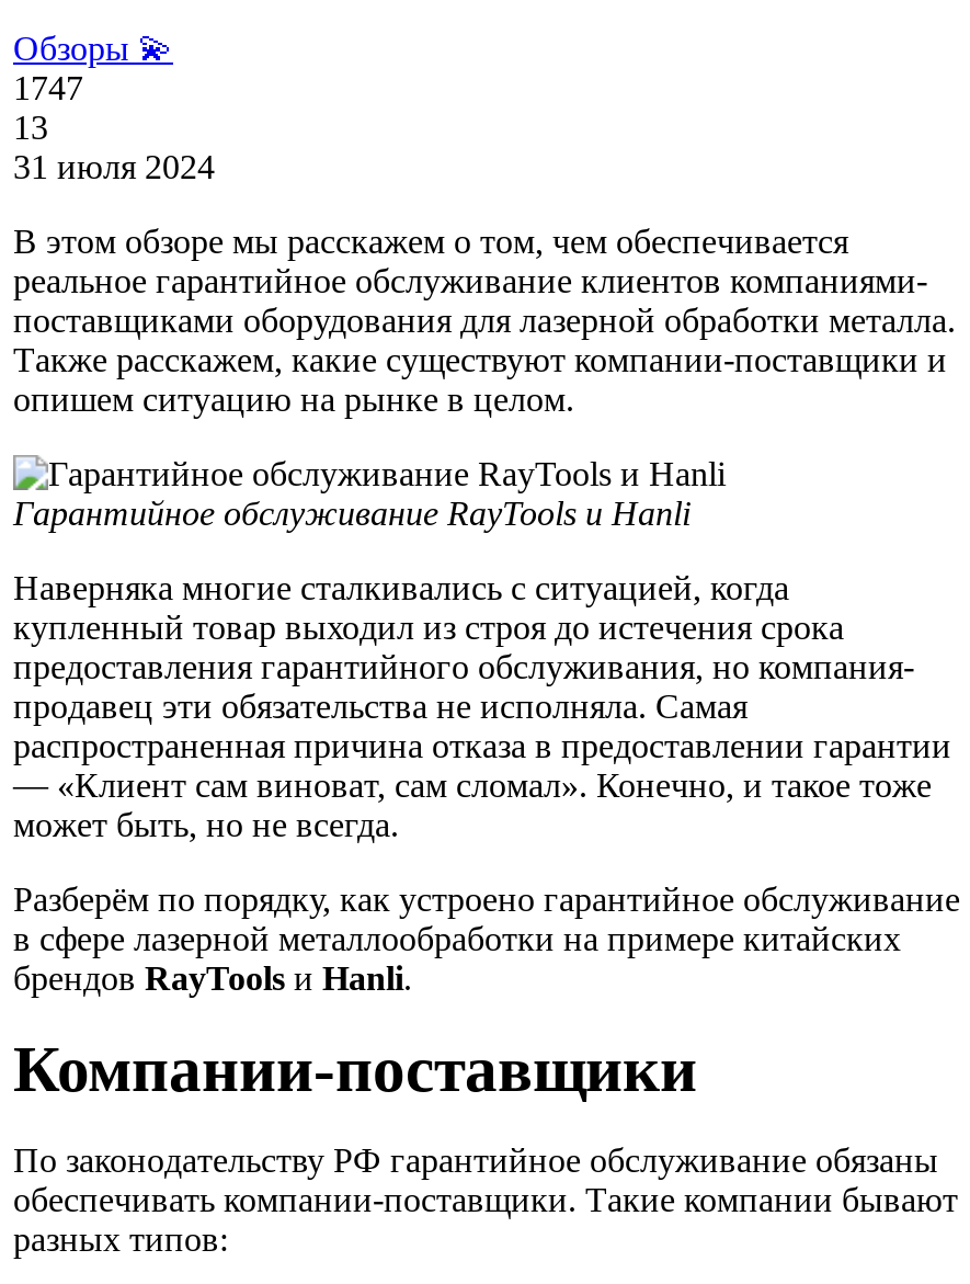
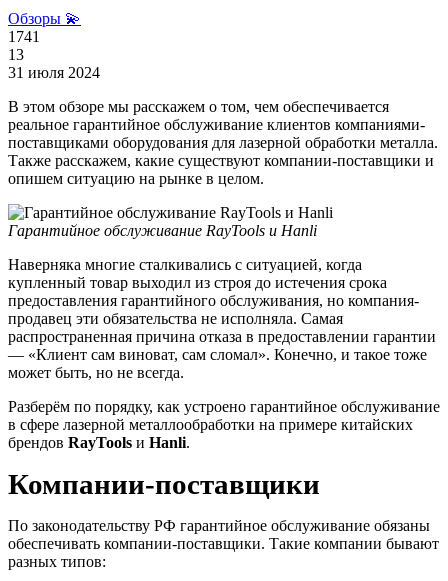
[13,69,83,106] 1747 -> [8,28,40,45] 1741

